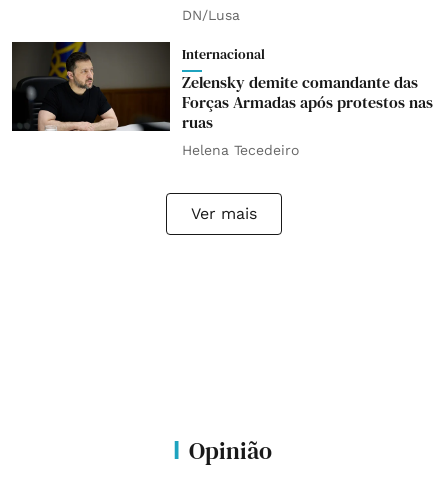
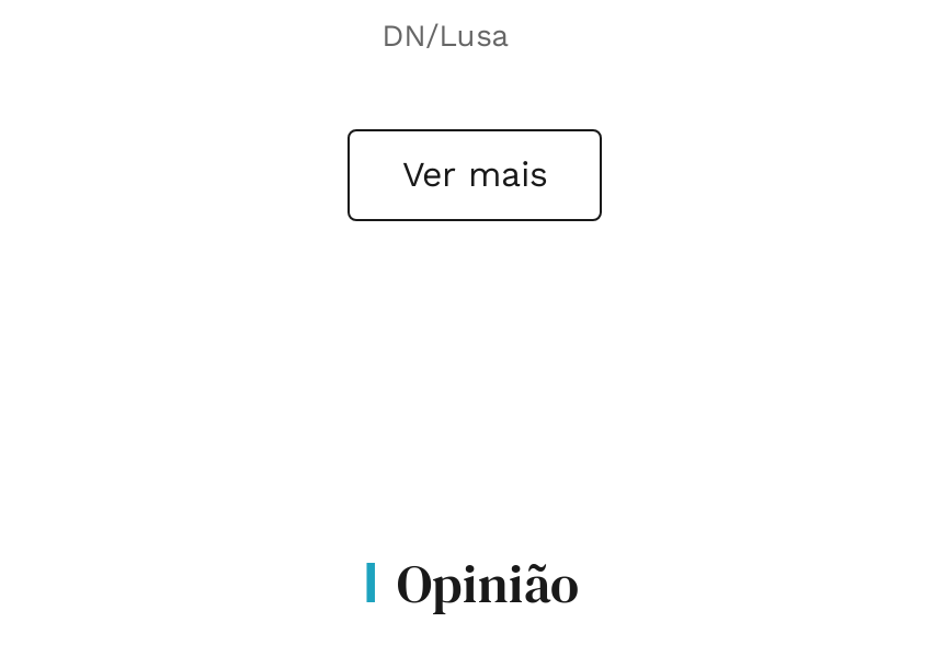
[11,41,433,158] [image] | Internacional | Zelensky demite comandante das | Forças Armadas após protestos nas | ruas | Helena Tecedeiro -> none

